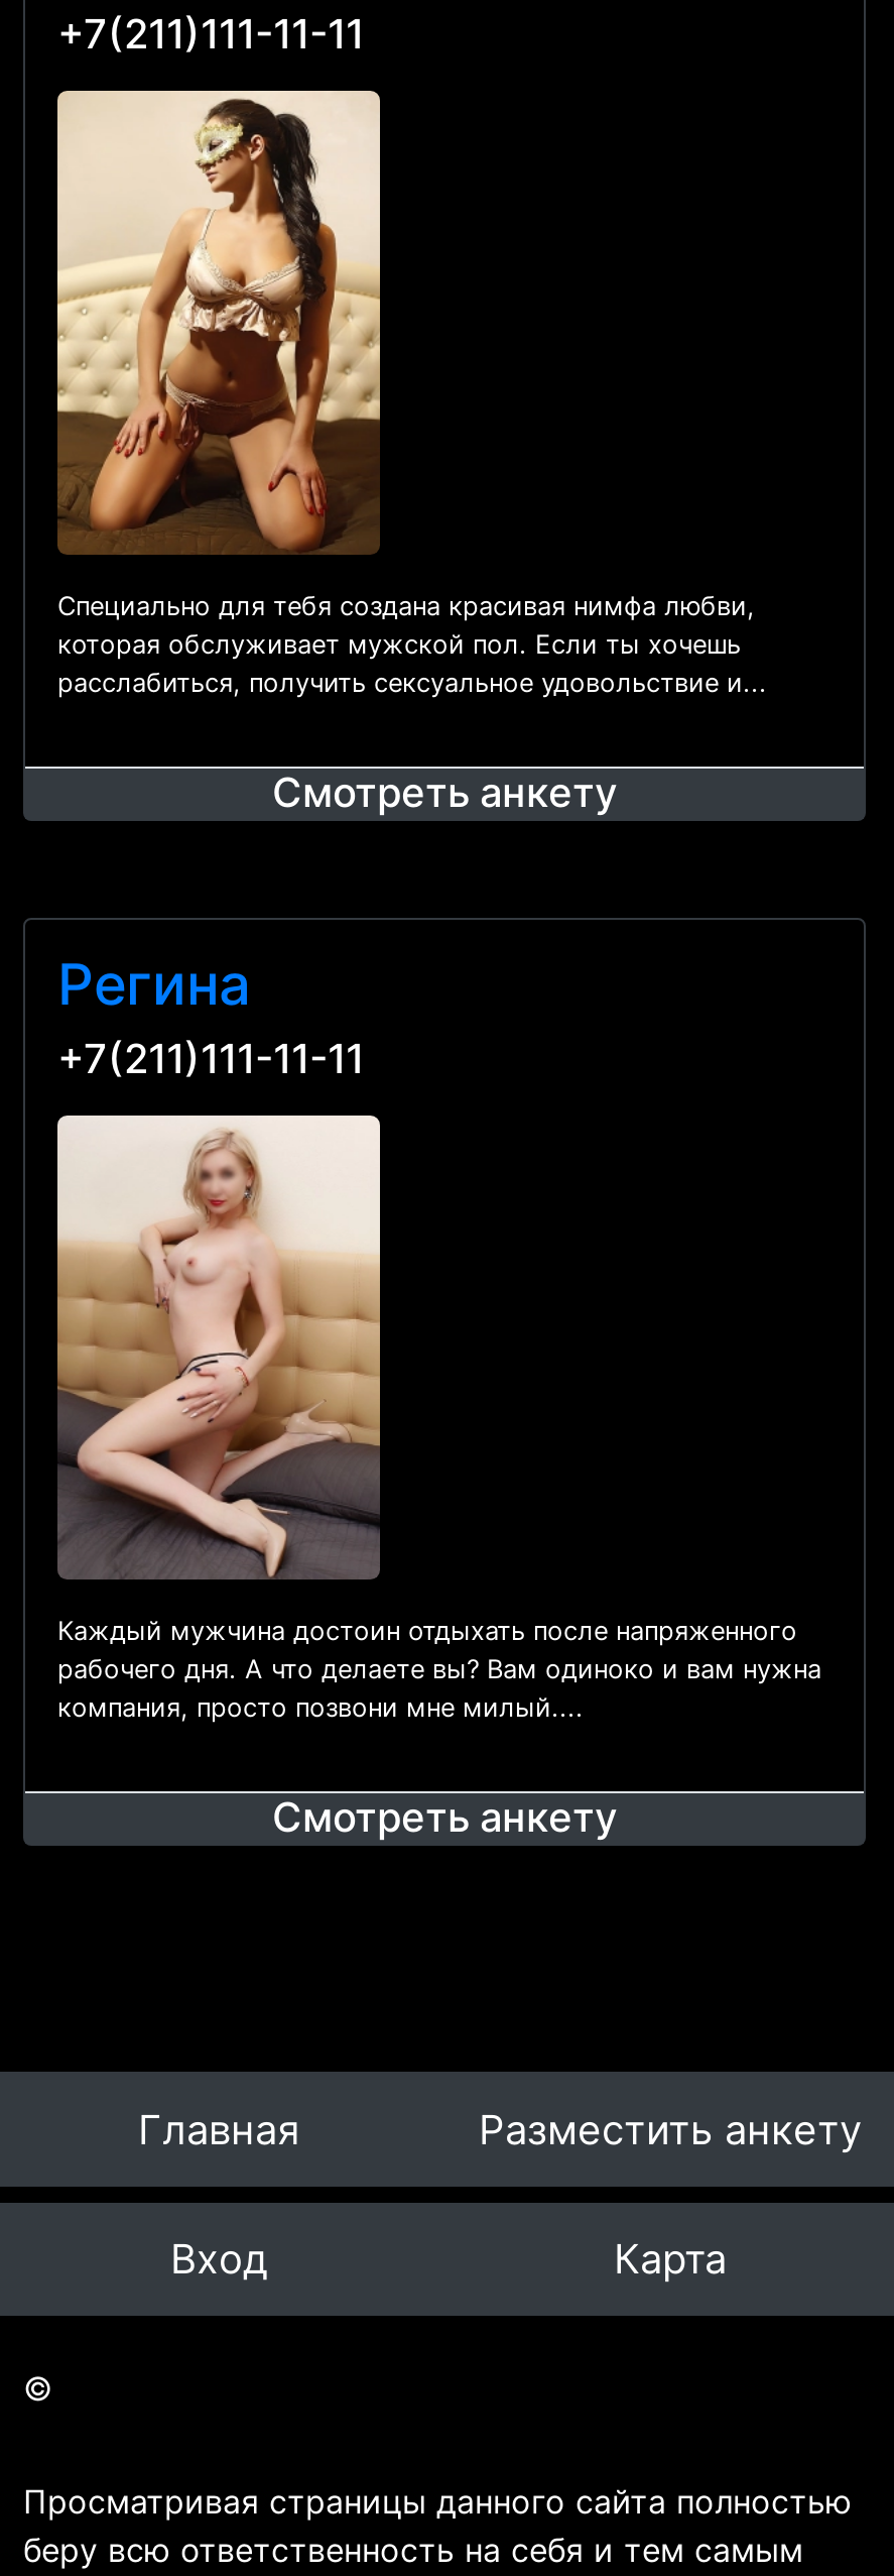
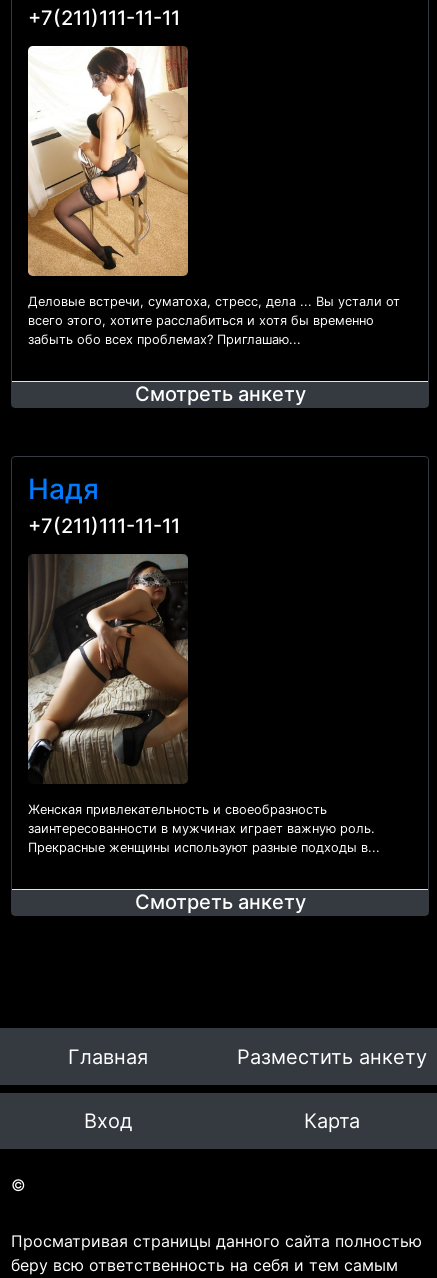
[57,89,767,699] [image] | Специально для тебя создана красивая нимфа любви, | которая обслуживает мужской пол. Если ты хочешь | расслабиться, получить сексуальное удовольствие и... -> [28,45,400,347] [image] | Деловые встречи, суматоха, стресс, дела ... Вы устали от | всего этого, хотите расслабиться и хотя бы временно | забыть обо всех проблемах? Приглашаю...
[57,951,251,1020] Регина -> [28,472,99,506] Надя
[55,1114,821,1724] [image] | Каждый мужчина достоин отдыхать после напряженного | рабочего дня. А что делаете вы? Вам одиноко и вам нужна | компания, просто позвони мне милый.... -> [27,554,380,855] [image] | Женская привлекательность и своеобразность | заинтересованности в мужчинах играет важную роль. | Прекрасные женщины используют разные подходы в...

